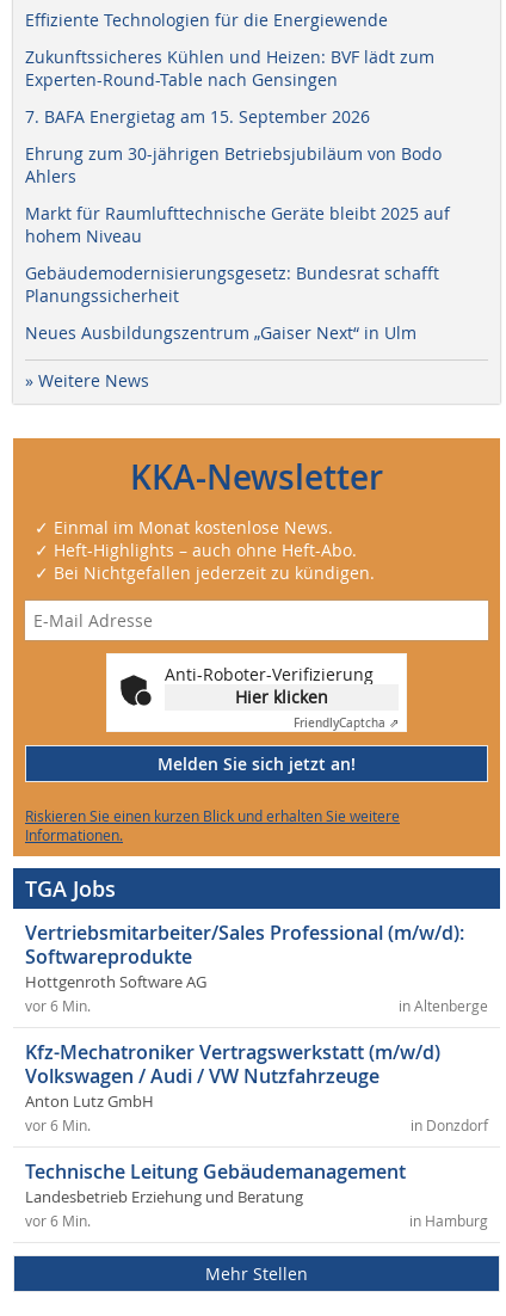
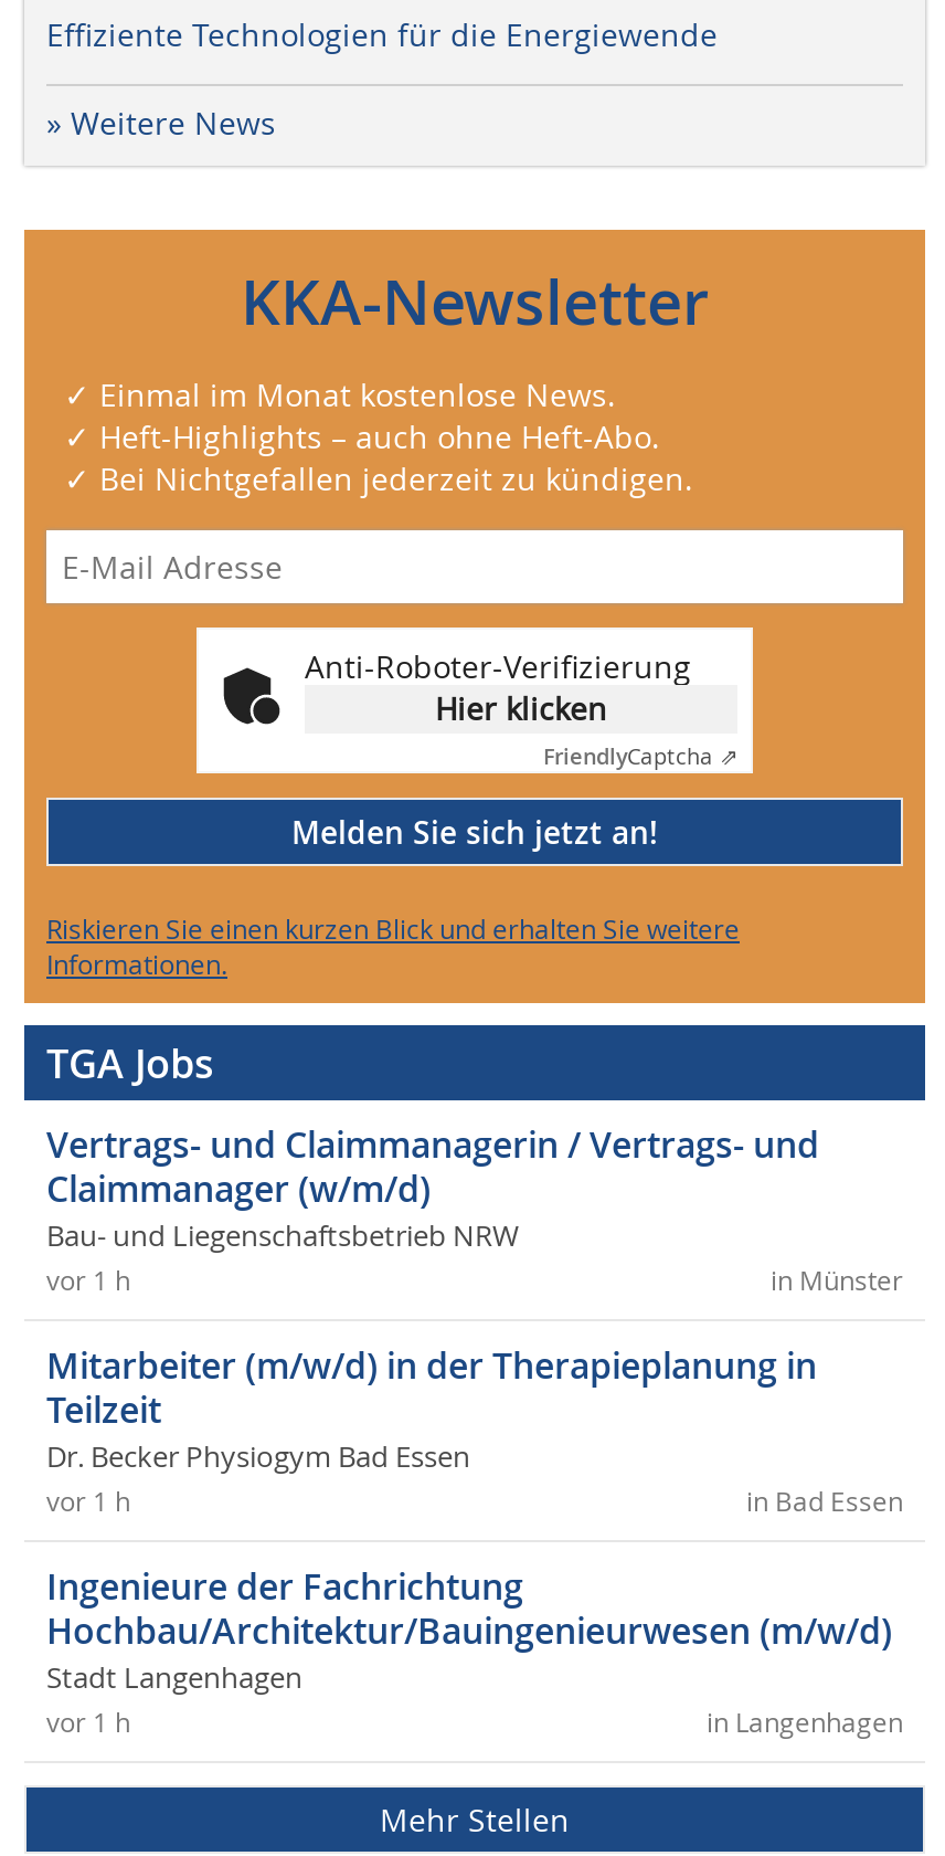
[25,45,450,343] Zukunftssicheres Kühlen und Heizen: BVF lädt zum | Experten-Round-Table nach Gensingen | 7. BAFA Energietag am 15. September 2026 | Ehrung zum 30-jährigen Betriebsjubiläum von Bodo | Ahlers | Markt für Raumlufttechnische Geräte bleibt 2025 auf | hohem Niveau | Gebäudemodernisierungsgesetz: Bundesrat schafft | Planungssicherheit | Neues Ausbildungszentrum „Gaiser Next“ in Ulm -> none
moved [25,368,400,902] -> [46,101,740,1088]: » Weitere News | KKA-Newsletter | Anti-Roboter-Verifizierung | Hier klicken | Melden Sie sich jetzt an! | Riskieren Sie einen kurzen Blick und erhalten Sie weitere | Informationen. | TGA Jobs
[25,919,488,1014] Vertriebsmitarbeiter/Sales Professional (m/w/d): | Softwareprodukte | Hottgenroth Software AG | in Altenberge | vor 6 Min. -> [46,1119,903,1296] Vertrags- und Claimmanagerin / Vertrags- und | Claimmanager (w/m/d) | Bau- und Liegenschaftsbetrieb NRW | in Münster | vor 1 h
[25,1038,488,1134] Kfz-Mechatroniker Vertragswerkstatt (m/w/d) | Volkswagen / Audi / VW Nutzfahrzeuge | Anton Lutz GmbH | in Donzdorf | vor 6 Min. -> [46,1340,903,1517] Mitarbeiter (m/w/d) in der Therapieplanung in | Teilzeit | Dr. Becker Physiogym Bad Essen | in Bad Essen | vor 1 h
[25,1158,488,1229] Technische Leitung Gebäudemanagement | Landesbetrieb Erziehung und Beratung | in Hamburg | vor 6 Min. -> [46,1561,903,1738] Ingenieure der Fachrichtung | Hochbau/Architektur/Bauingenieurwesen (m/w/d) | Stadt Langenhagen | in Langenhagen | vor 1 h

